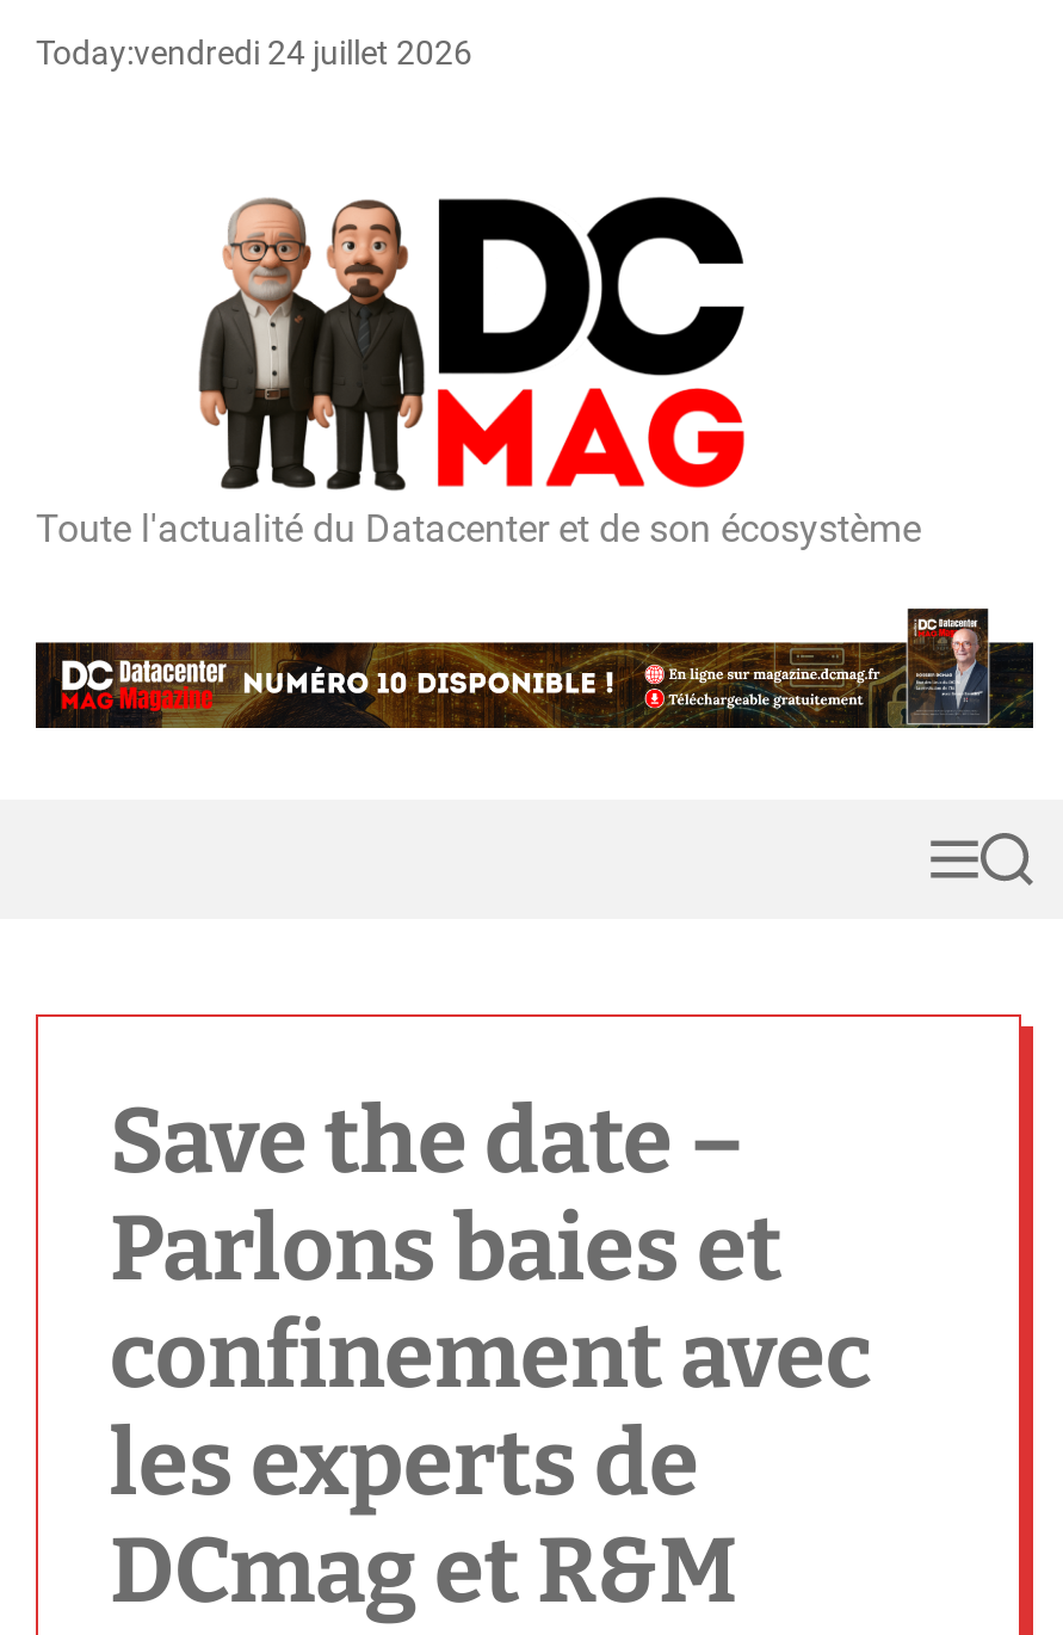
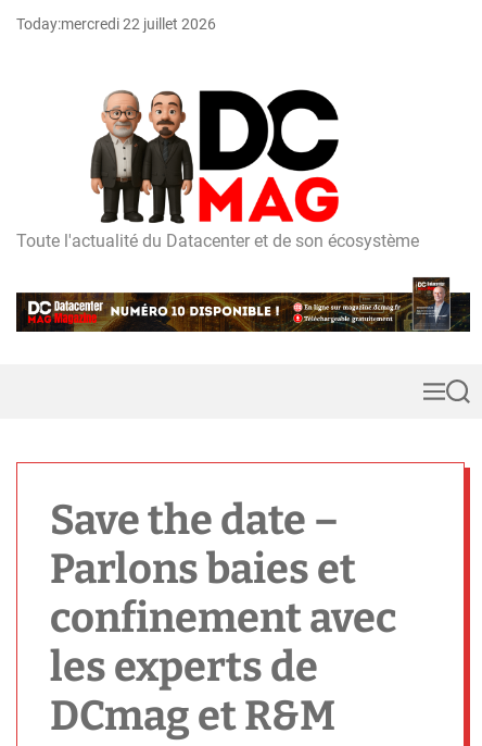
[36,33,472,72] Today:vendredi 24 juillet 2026 -> [16,15,216,33] Today:mercredi 22 juillet 2026

